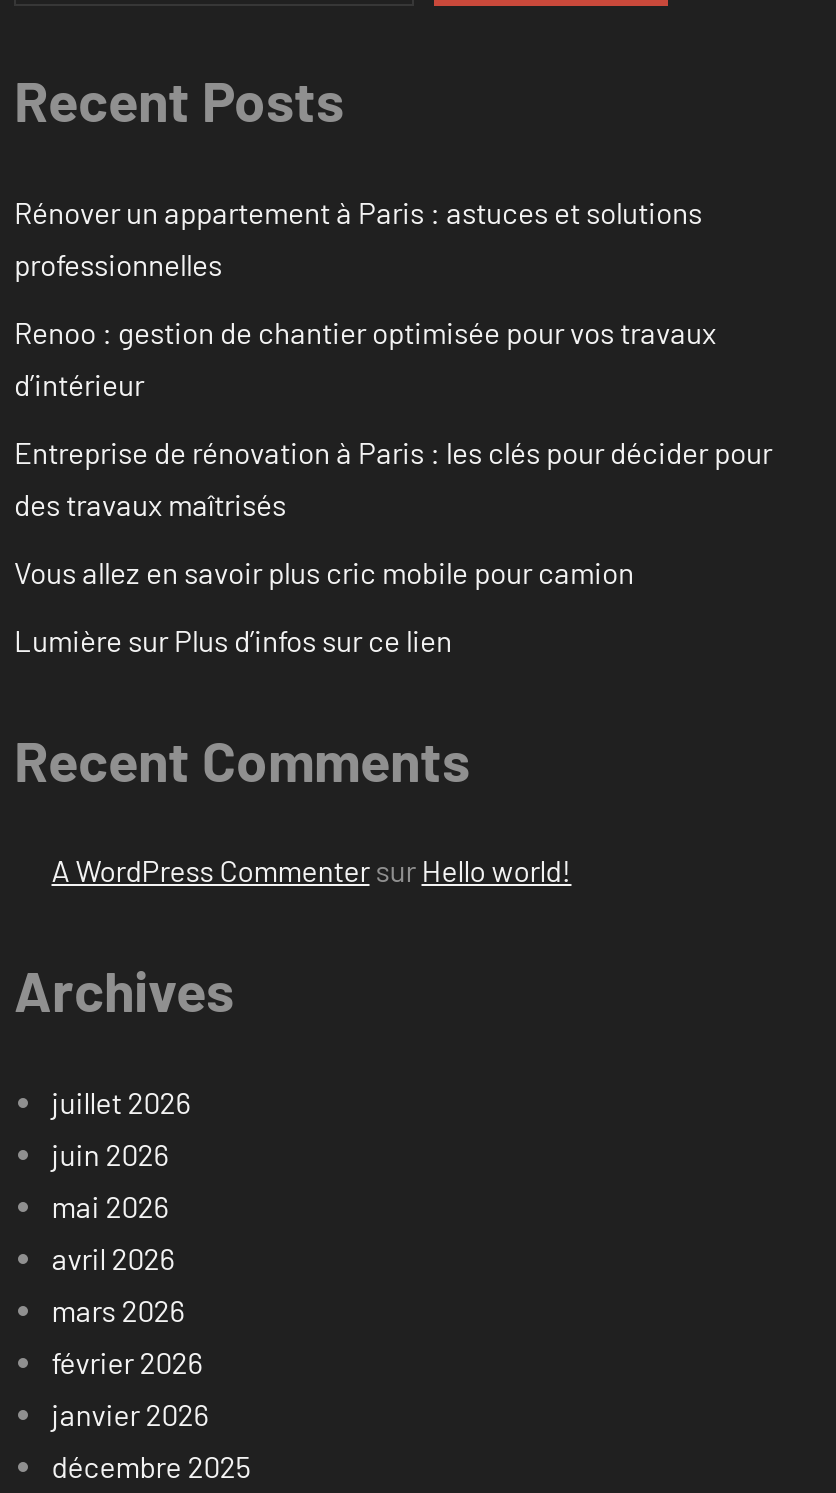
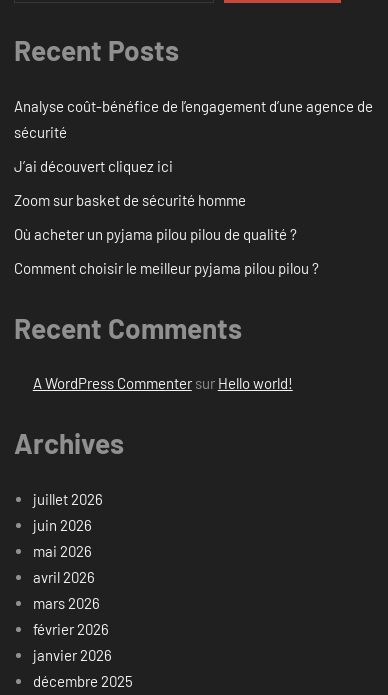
[14,194,702,282] Rénover un appartement à Paris : astuces et solutions | professionnelles -> [14,97,373,141] Analyse coût-bénéfice de l’engagement d’une agence de | sécurité
[14,314,716,402] Renoo : gestion de chantier optimisée pour vos travaux | d’intérieur -> [14,157,173,175] J’ai découvert cliquez ici
[14,434,772,522] Entreprise de rénovation à Paris : les clés pour décider pour | des travaux maîtrisés -> [14,191,246,209] Zoom sur basket de sécurité homme
[14,554,634,590] Vous allez en savoir plus cric mobile pour camion -> [14,225,297,243] Où acheter un pyjama pilou pilou de qualité ?
[14,622,452,658] Lumière sur Plus d’infos sur ce lien -> [14,259,319,277] Comment choisir le meilleur pyjama pilou pilou ?

